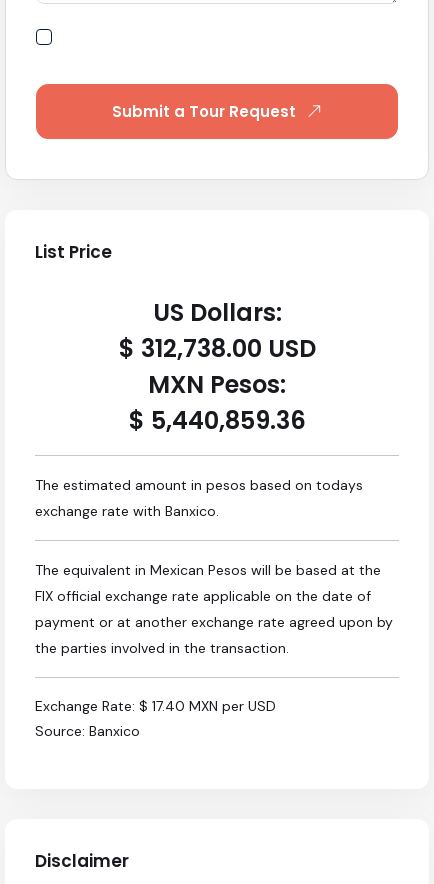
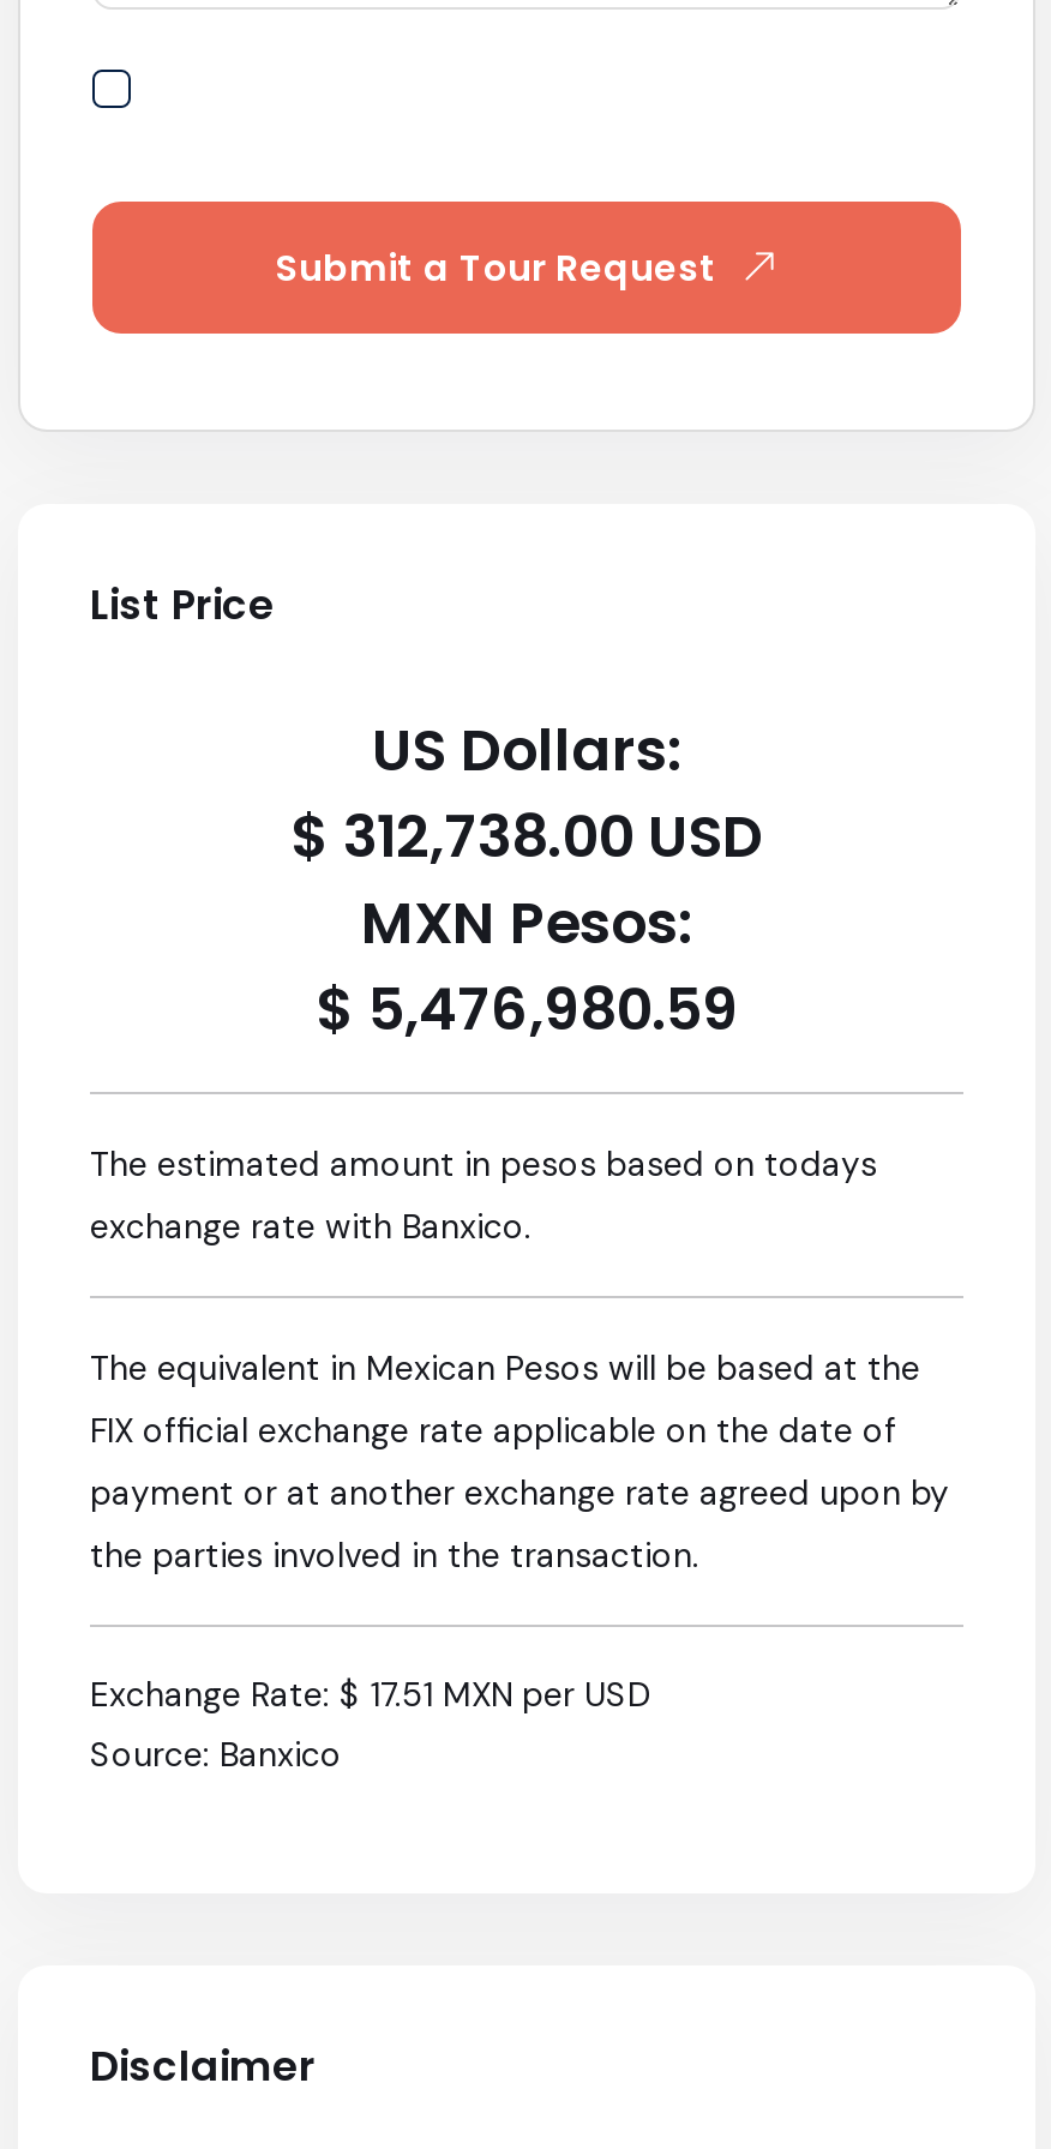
[128,404,305,437] $ 5,440,859.36 -> [316,970,738,1049] $ 5,476,980.59
[35,697,276,715] Exchange Rate: $ 17.40 MXN per USD -> [90,1673,651,1716] Exchange Rate: $ 17.51 MXN per USD

